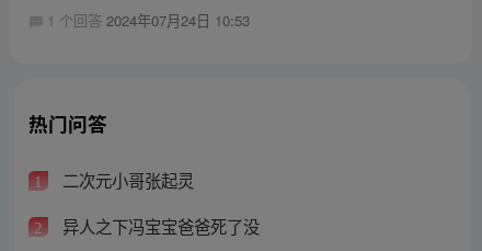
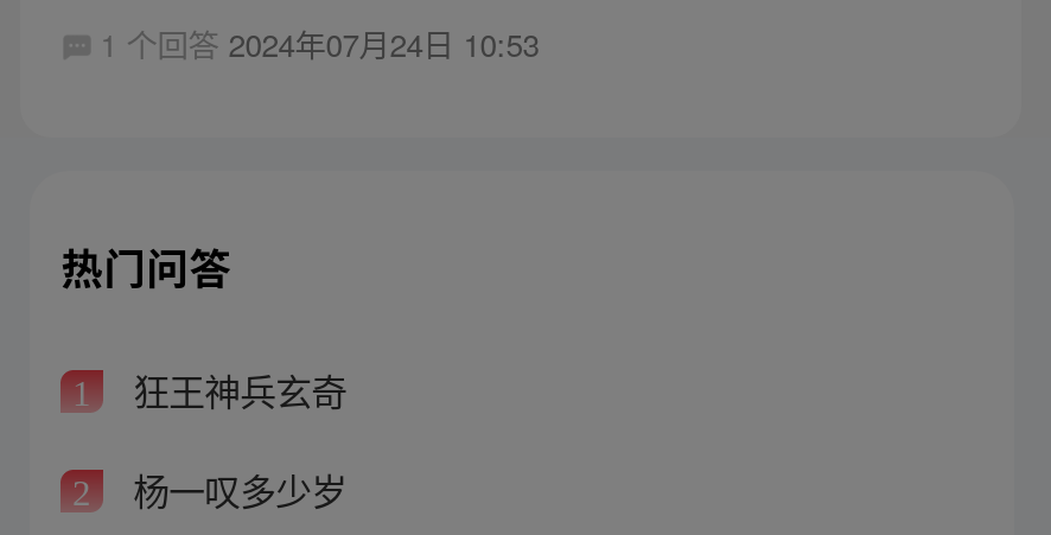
[58,168,193,192] 二次元小哥张起灵 -> [124,364,347,416] 狂王神兵玄奇
[58,214,259,238] 异人之下冯宝宝爸爸死了没 -> [124,463,347,515] 杨一叹多少岁

